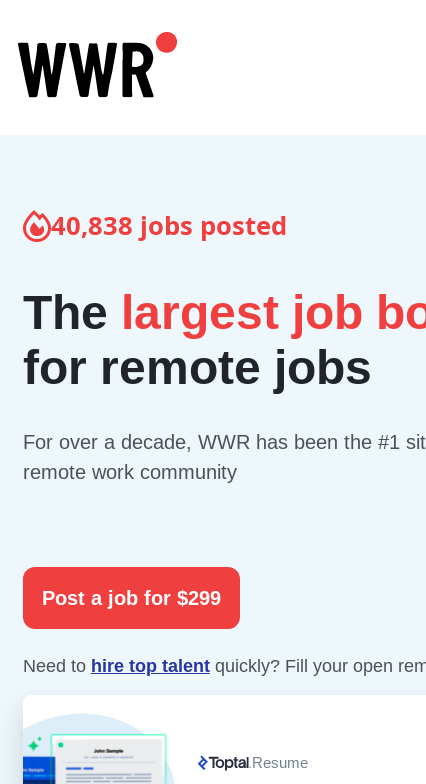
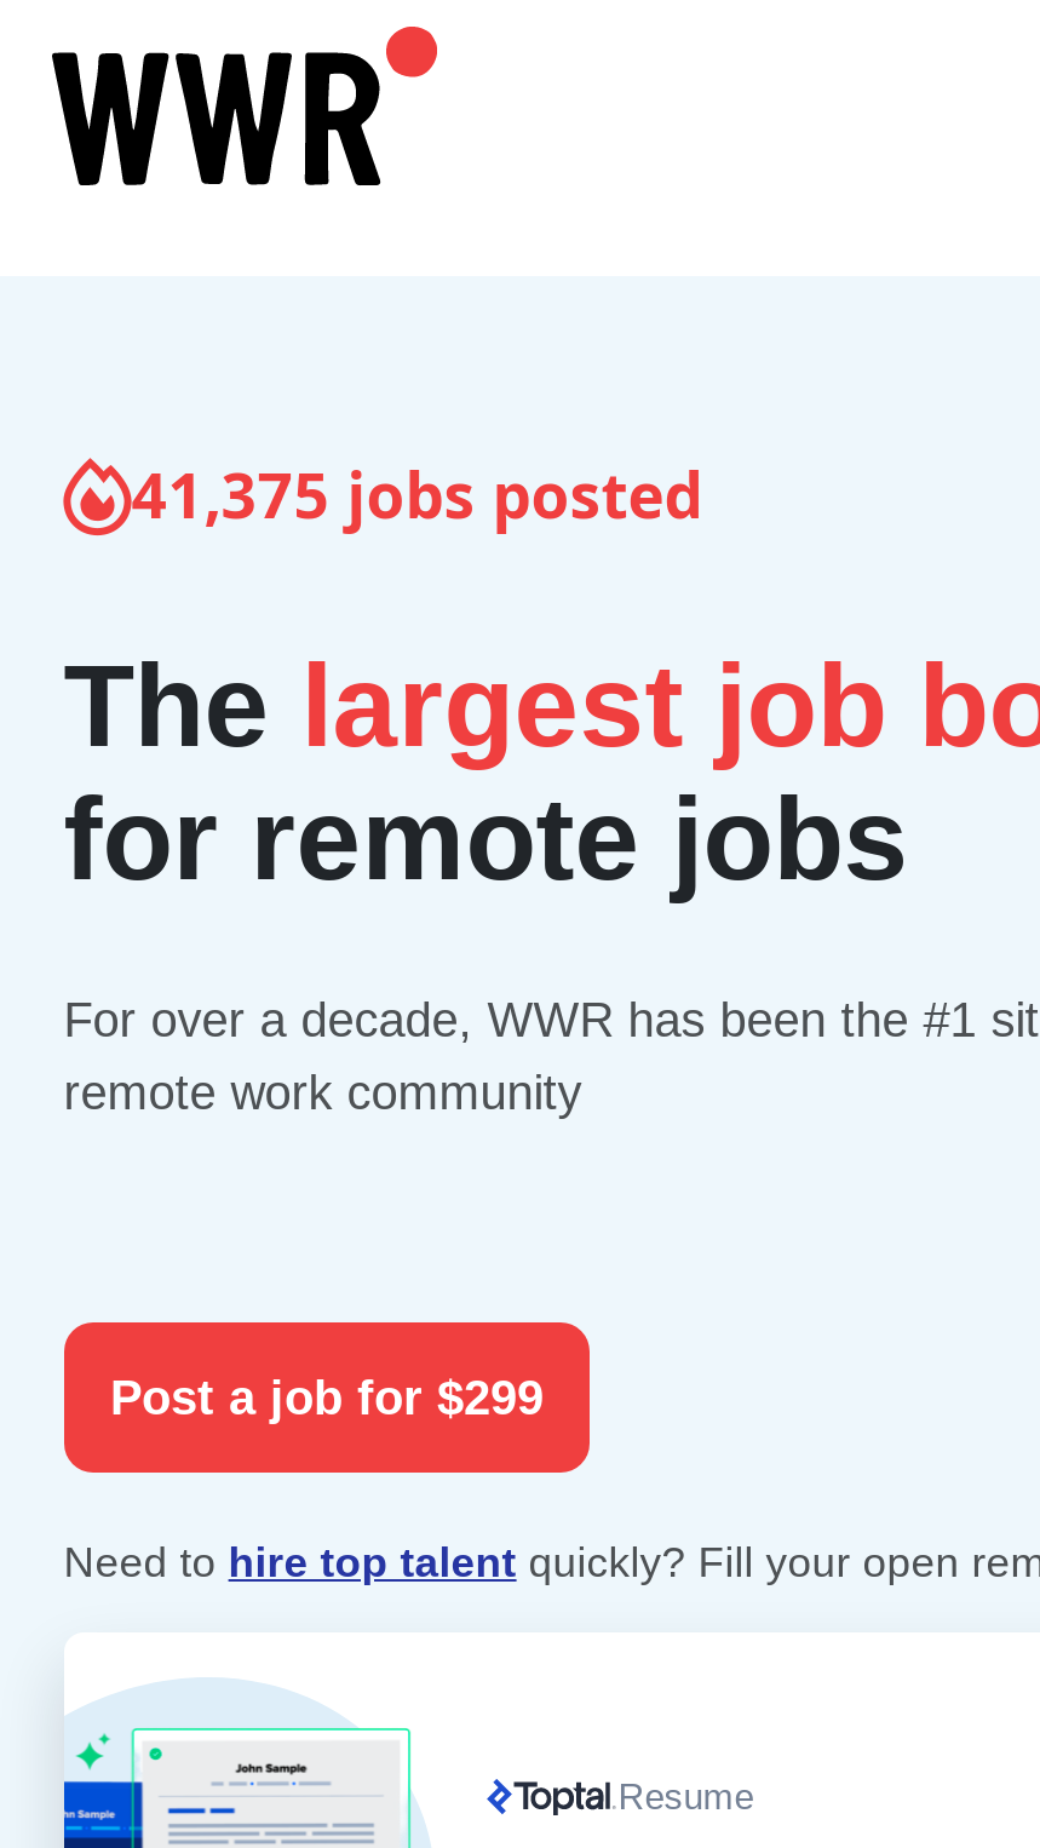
[51,208,287,243] 40,838 jobs posted -> [131,453,703,538] 41,375 jobs posted

